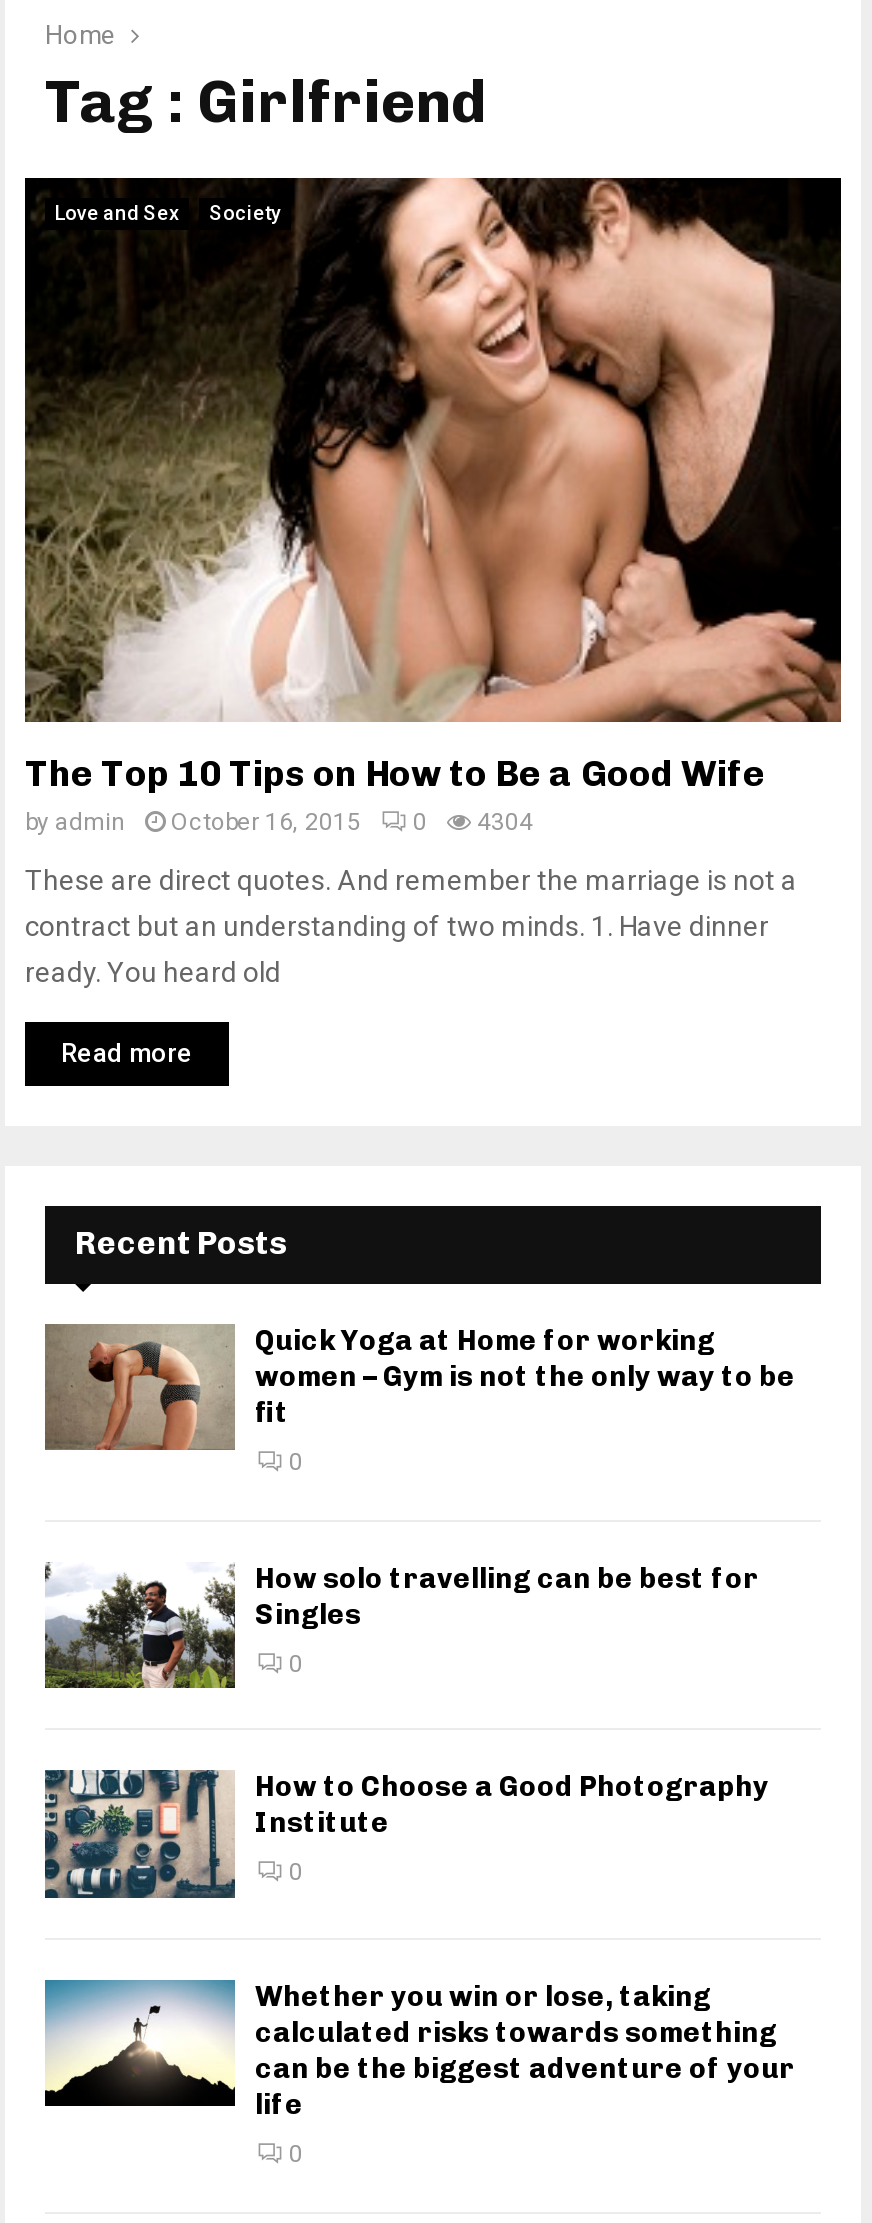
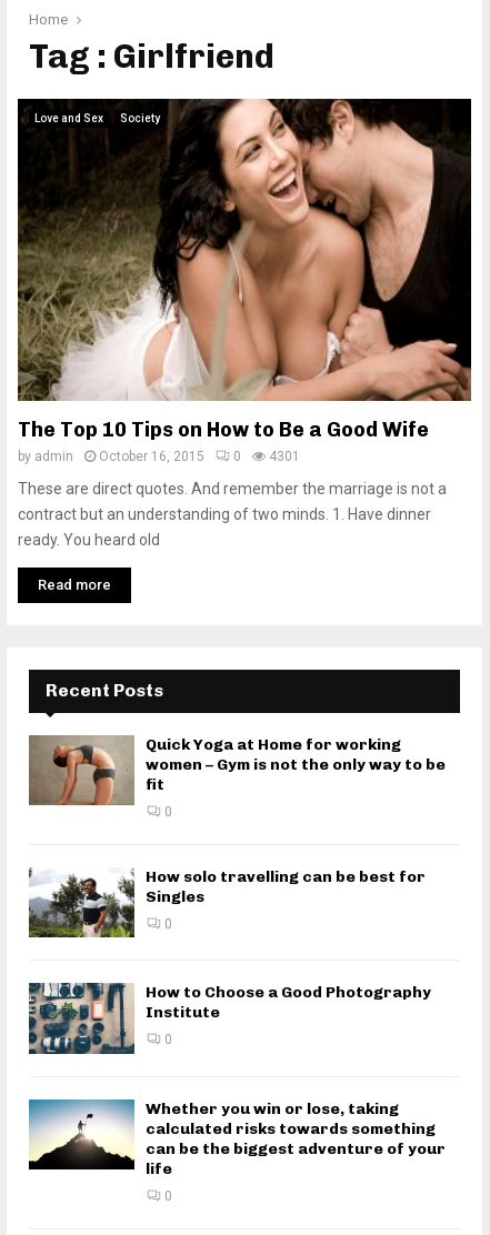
[25,808,533,836] by admin October 16, 2015 0 4304 -> [18,449,300,464] by admin October 16, 2015 0 4301

